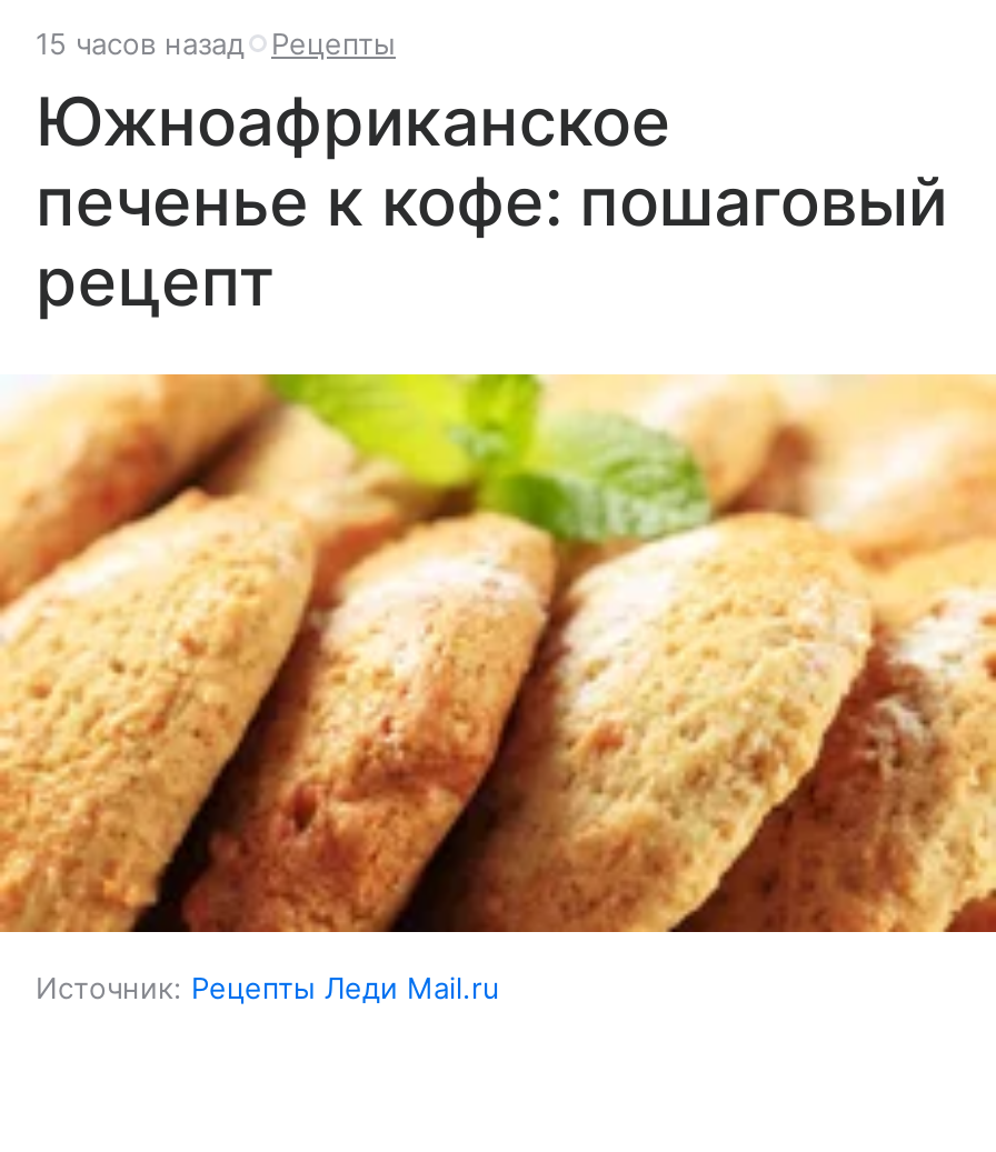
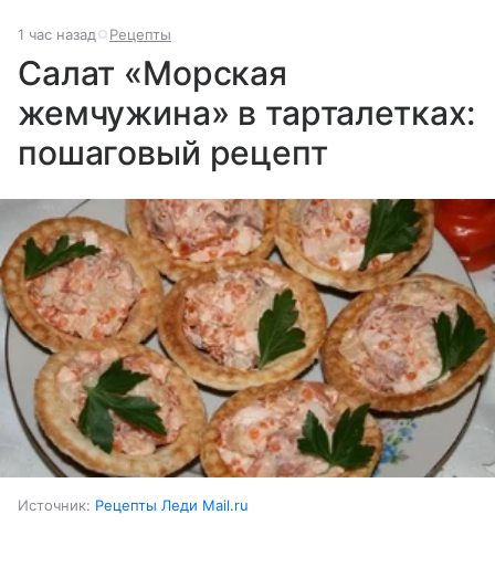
[36,25,396,61] 15 часов назад Рецепты -> [18,25,171,43] 1 час назад Рецепты
[36,81,948,321] Южноафриканское | печенье к кофе: пошаговый | рецепт -> [18,53,475,172] Салат «Морская | жемчужина» в тарталетках: | пошаговый рецепт
[7,372,989,934] [image] -> [3,198,492,479] [image]

